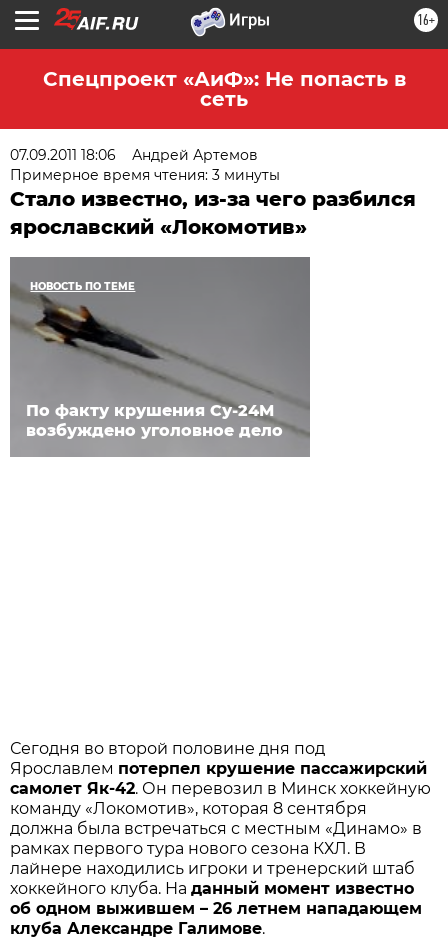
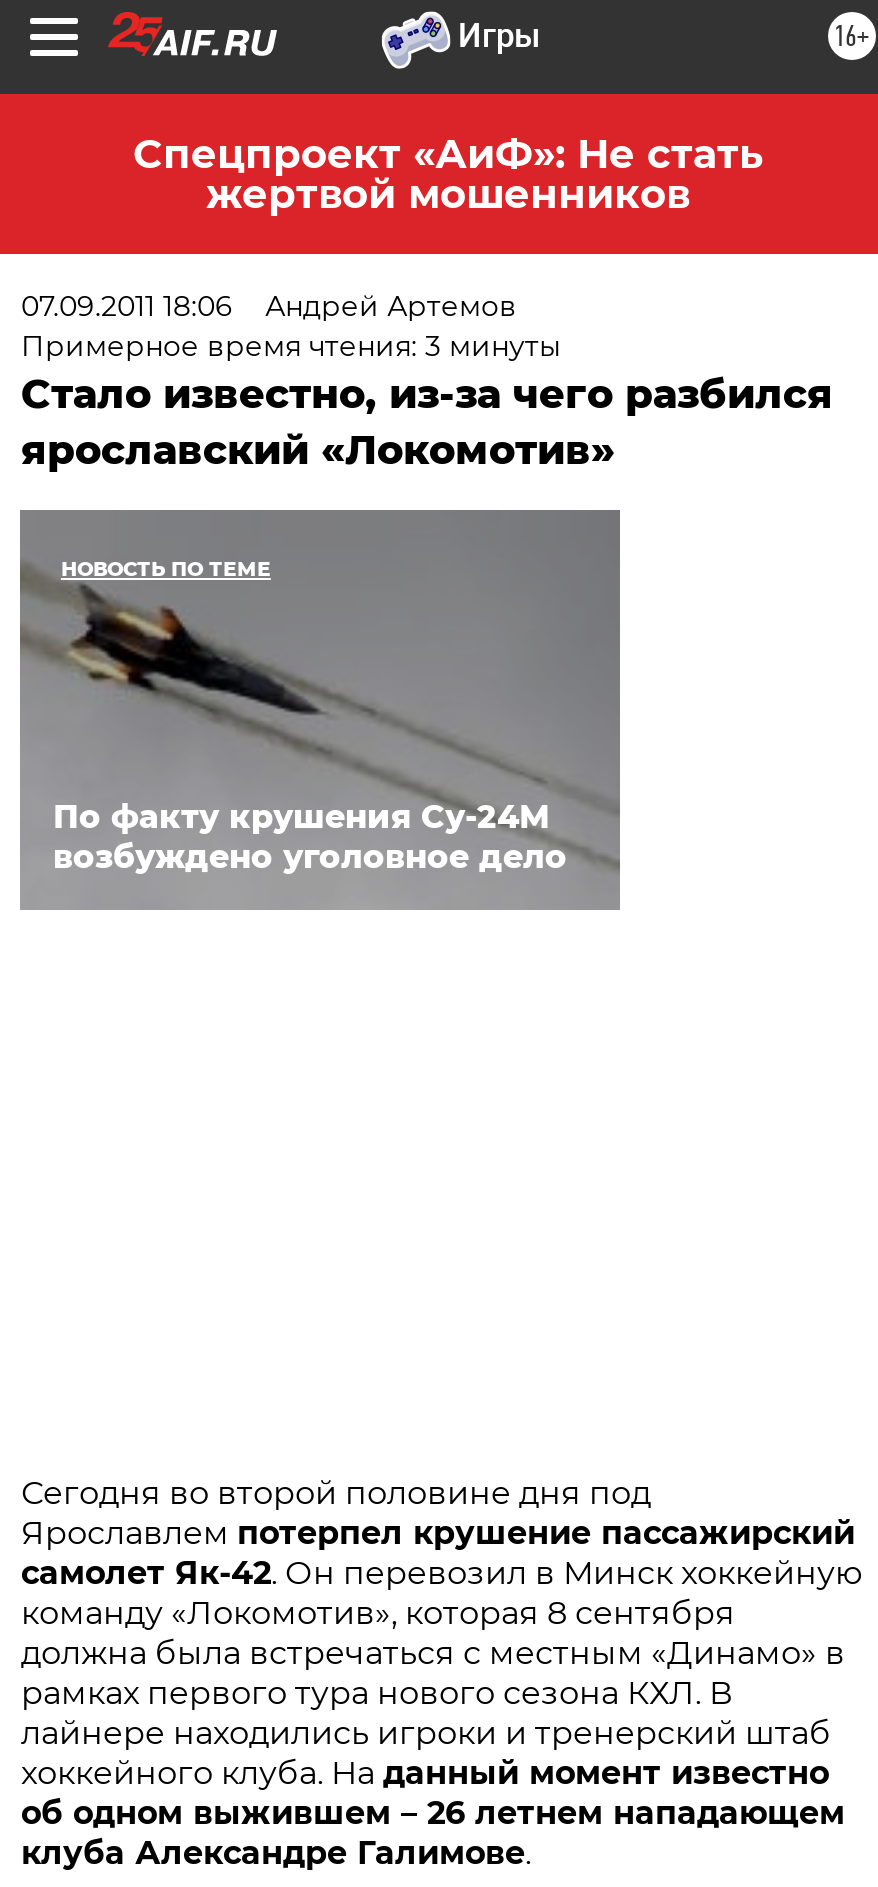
[42,67,405,111] Спецпроект «АиФ»: Не попасть в | сеть -> [133,130,763,218] Спецпроект «АиФ»: Не стать | жертвой мошенников

